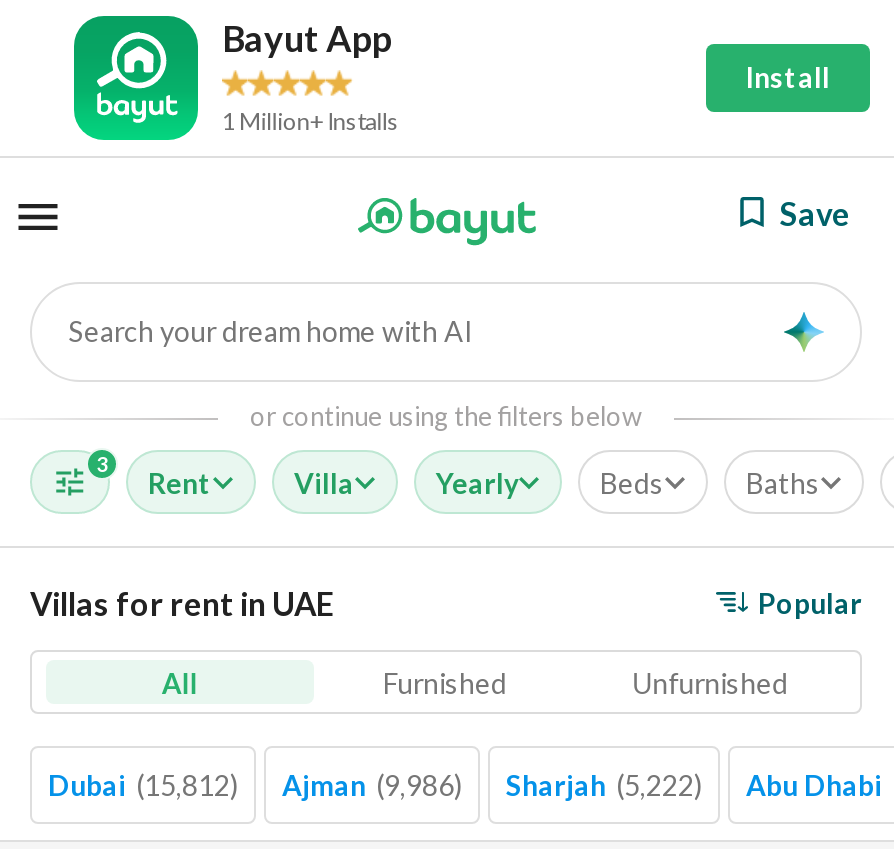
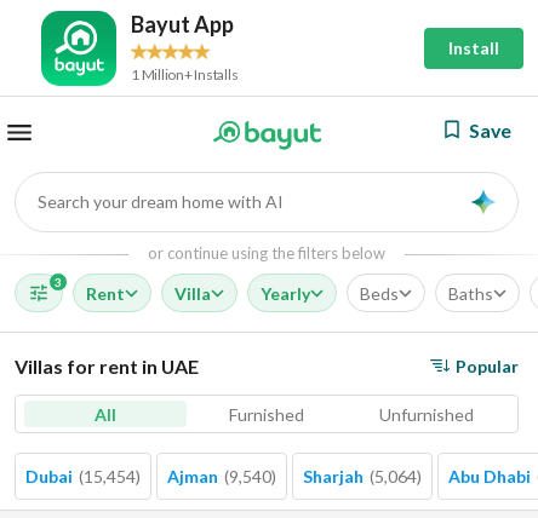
[48,768,238,802] Dubai (15,812) -> [25,466,141,487] Dubai (15,454)
[282,768,462,802] Ajman (9,986) -> [167,466,276,487] Ajman (9,540)
[506,768,702,802] Sharjah (5,222) -> [303,466,422,487] Sharjah (5,064)

